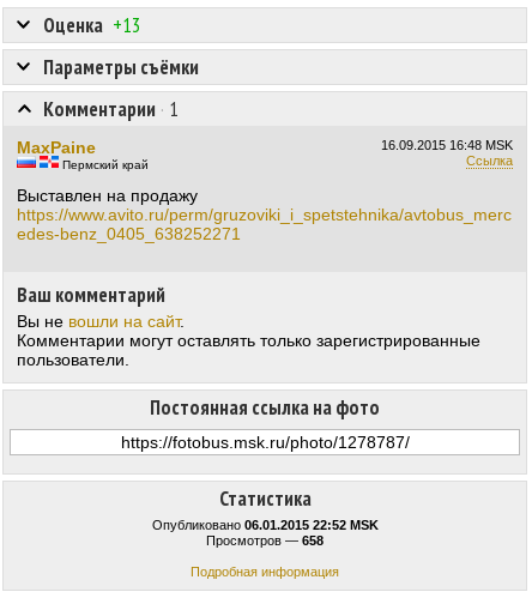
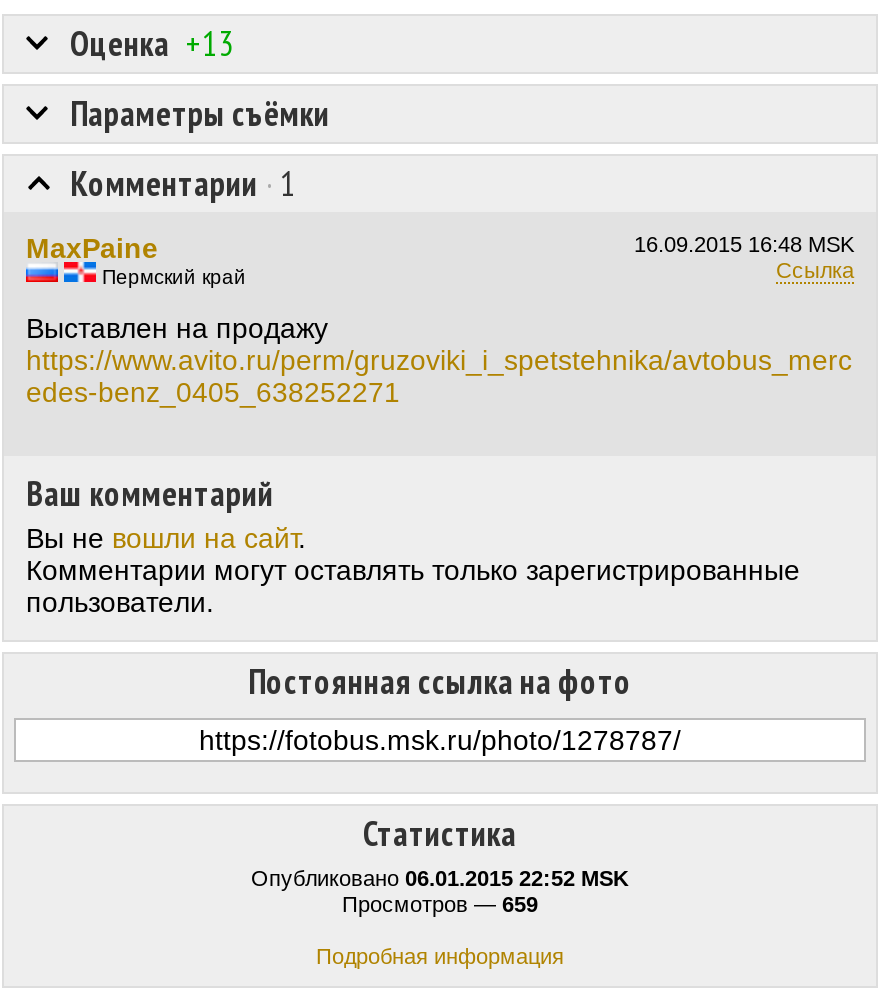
[206,533,324,548] Просмотров — 658 -> [342,892,538,916] Просмотров — 659

